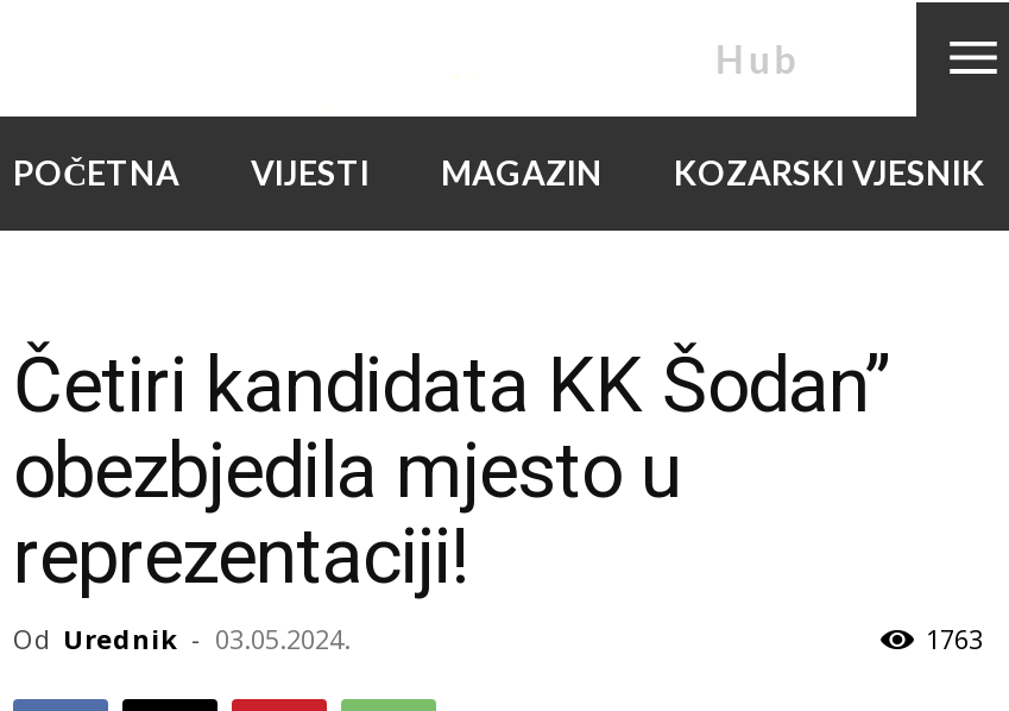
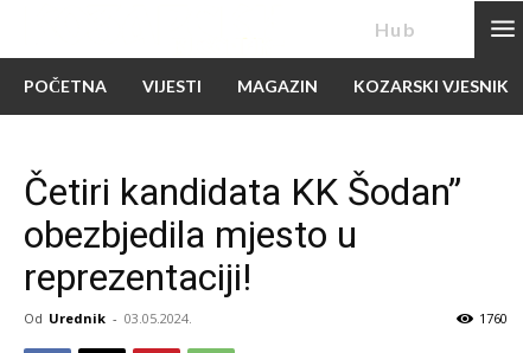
[926,621,983,657] 1763 -> [479,310,508,327] 1760

